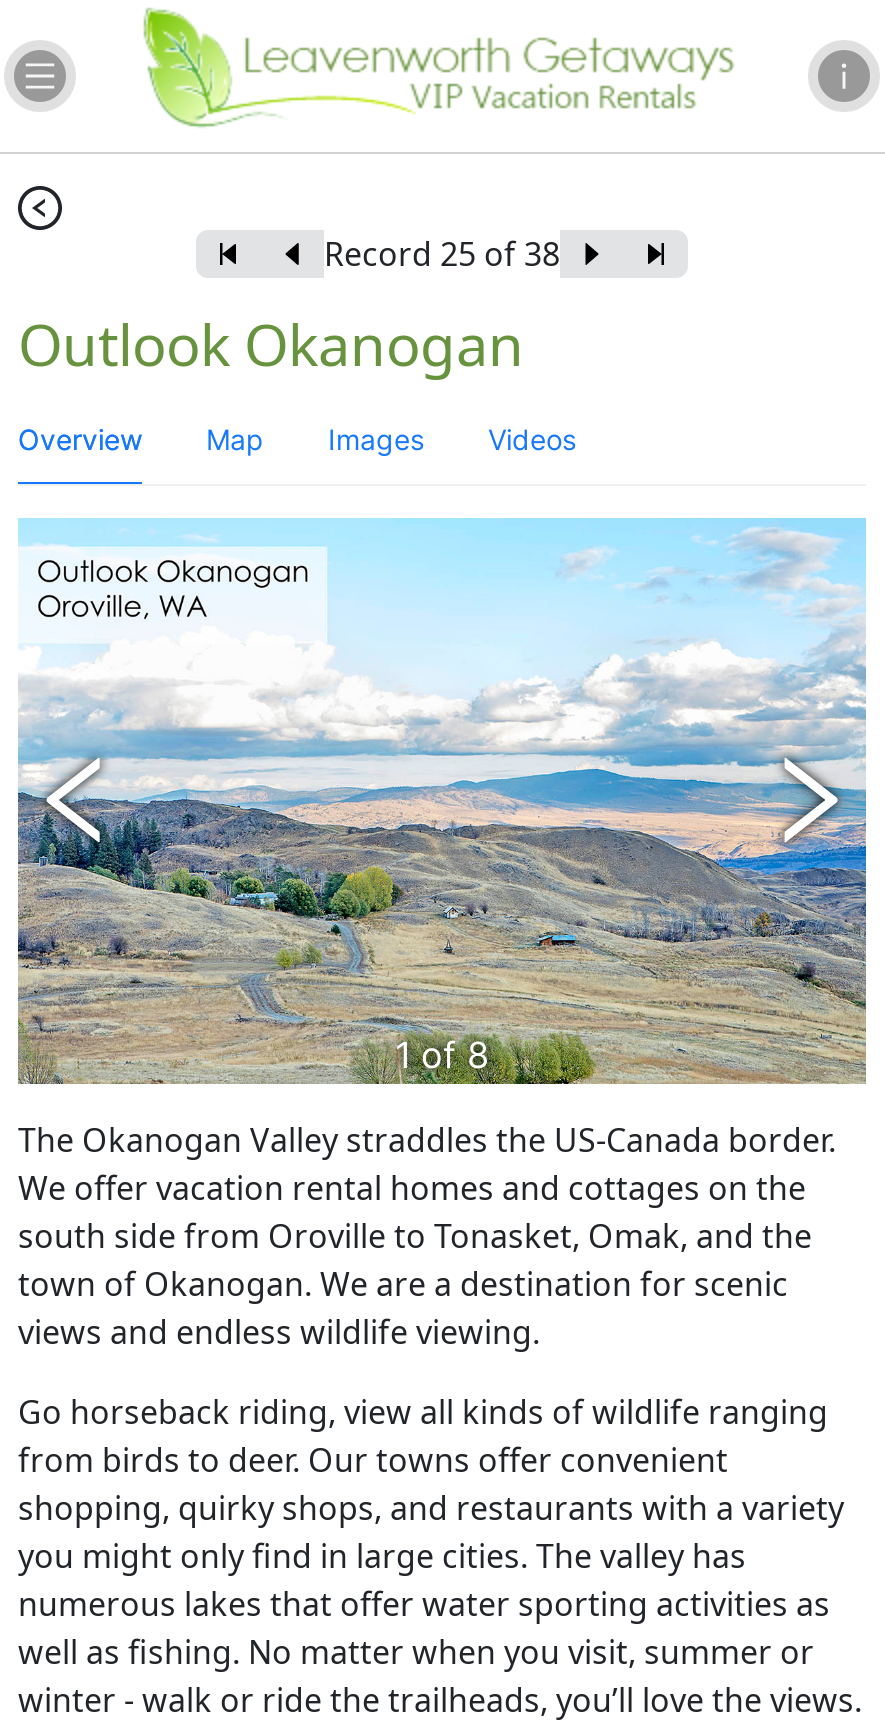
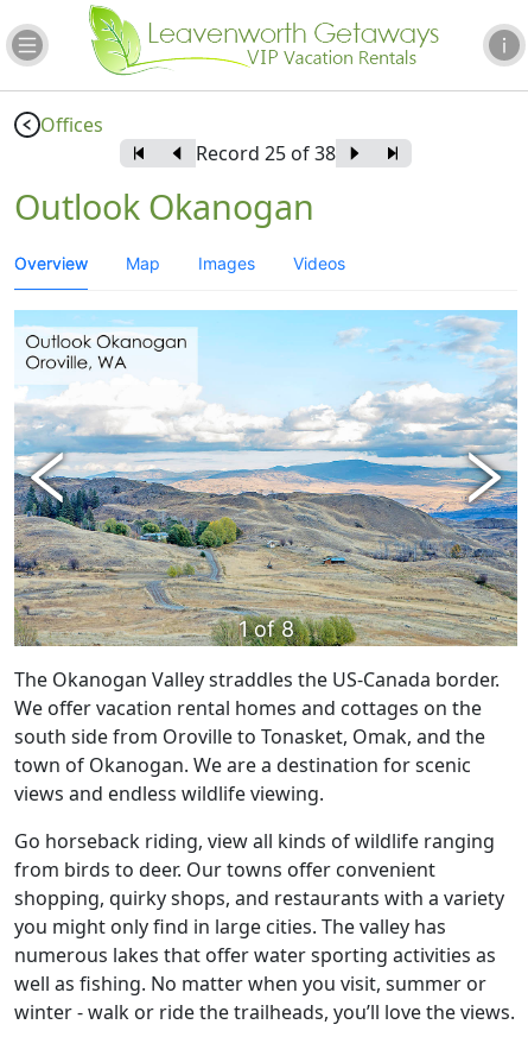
none -> [40,112,103,138] Offices

